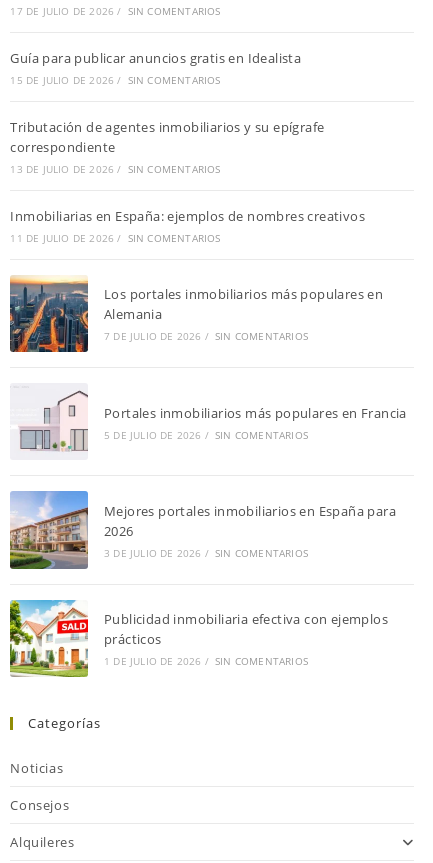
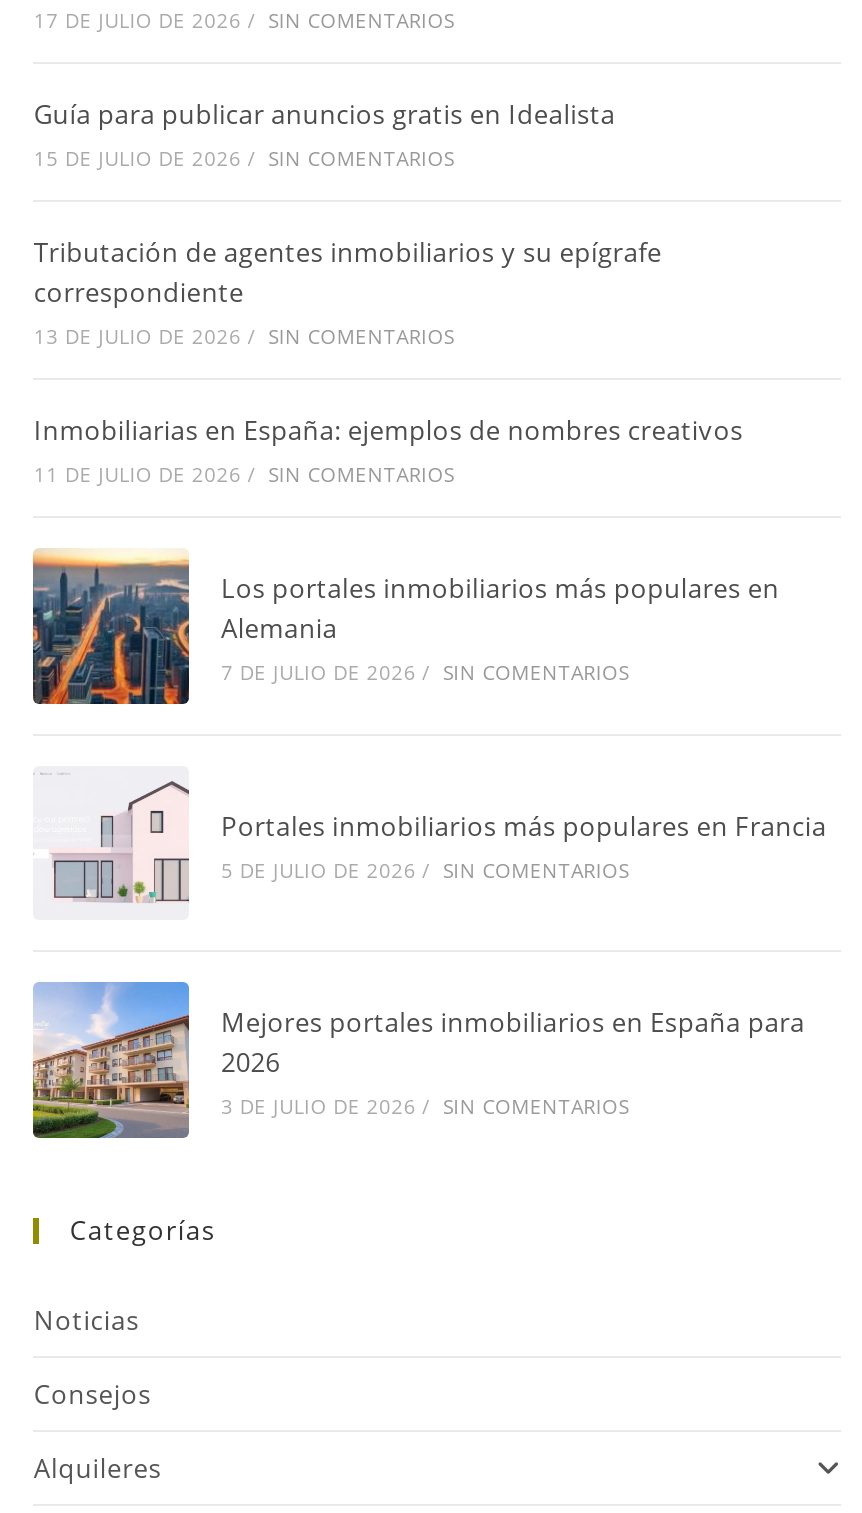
[9,599,388,678] [image] | Publicidad inmobiliaria efectiva con ejemplos | prácticos | 1 DE JULIO DE 2026 / SIN COMENTARIOS -> none

